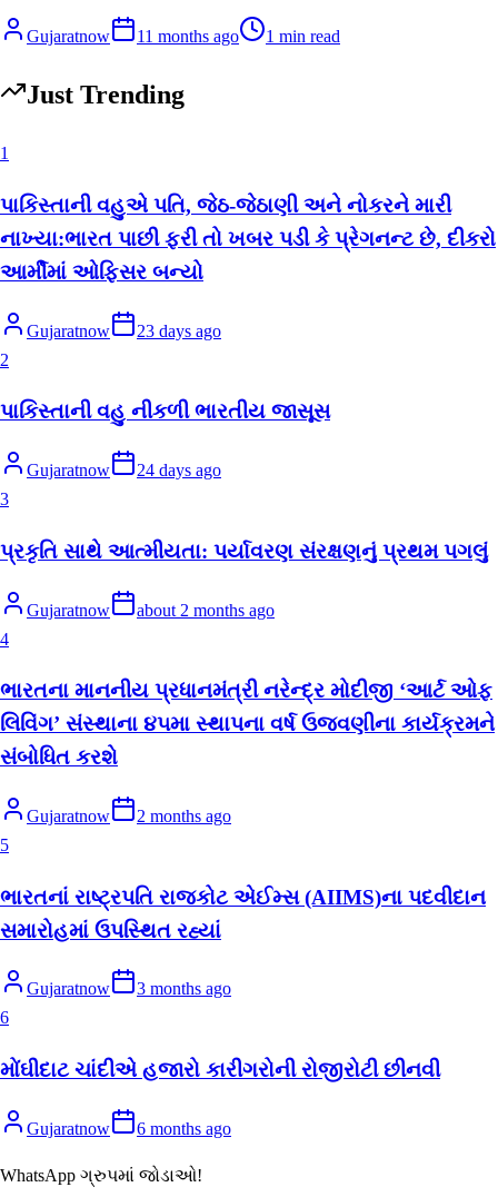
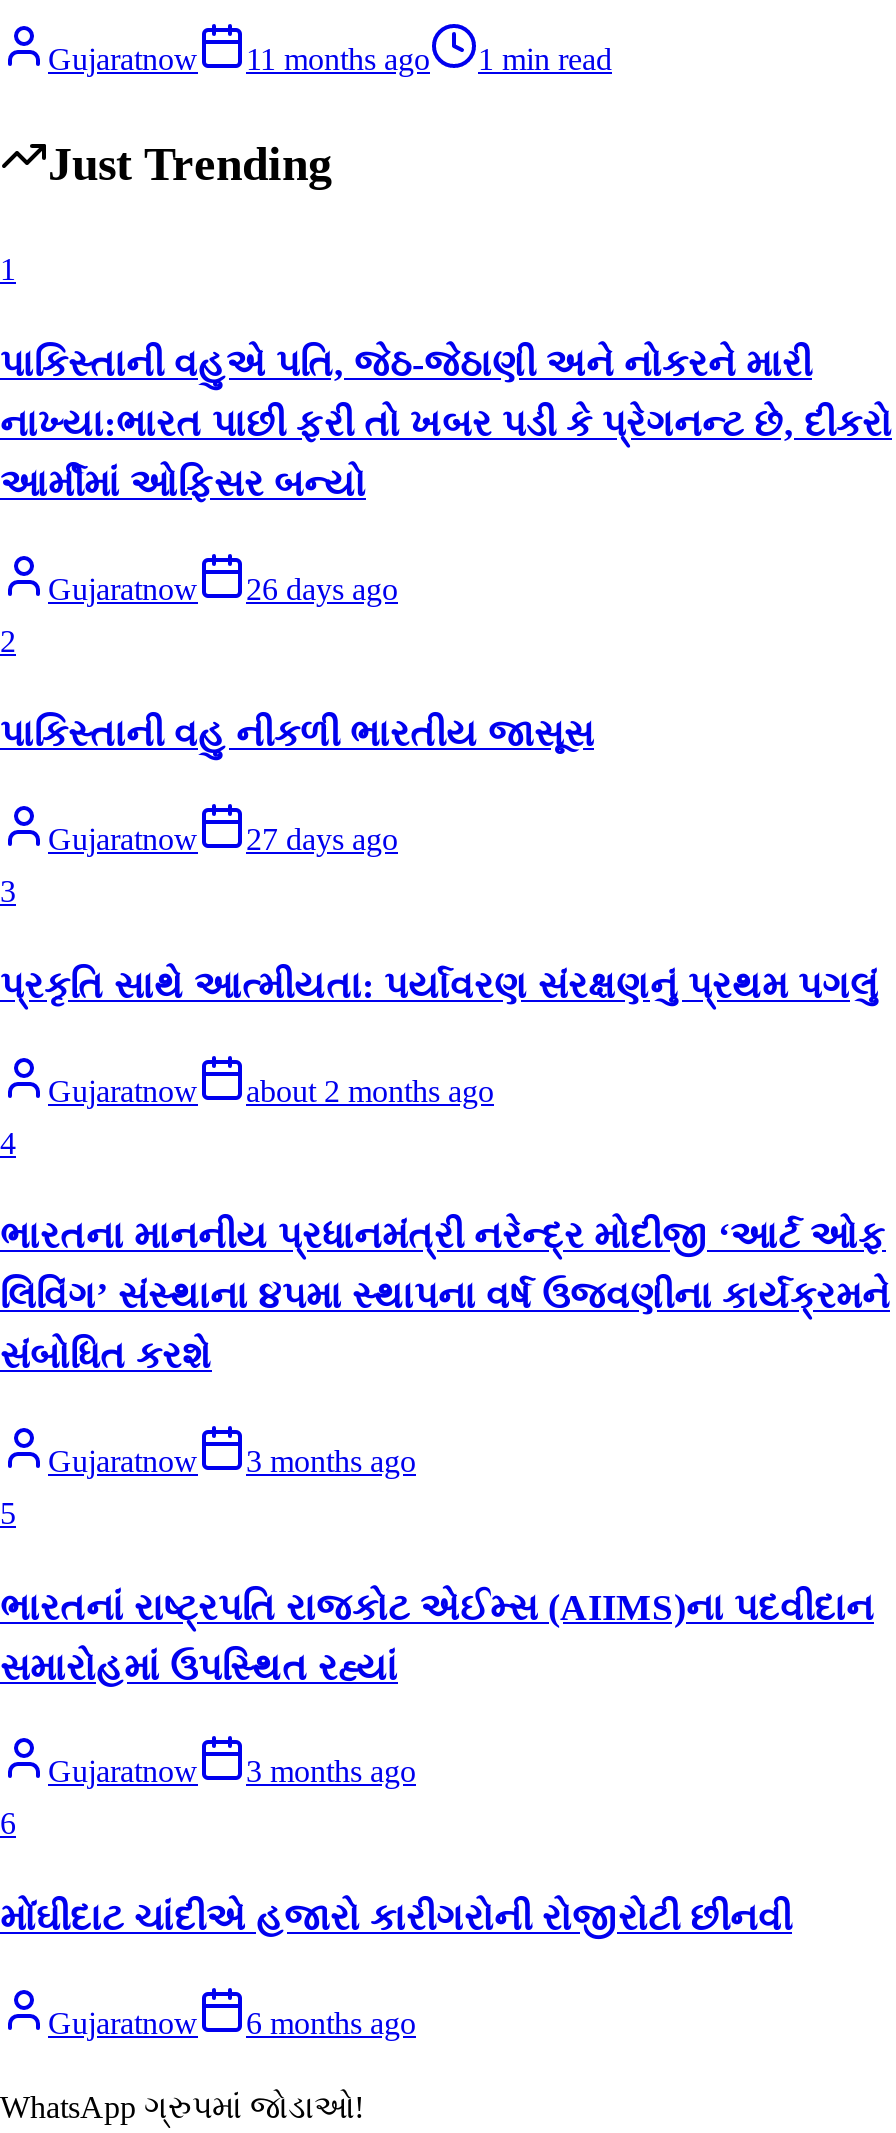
[27,321,221,340] Gujaratnow 23 days ago -> [48,571,398,605] Gujaratnow 26 days ago
[27,461,221,480] Gujaratnow 24 days ago -> [48,822,398,856] Gujaratnow 27 days ago
[27,806,231,825] Gujaratnow 2 months ago -> [48,1444,416,1478] Gujaratnow 3 months ago

